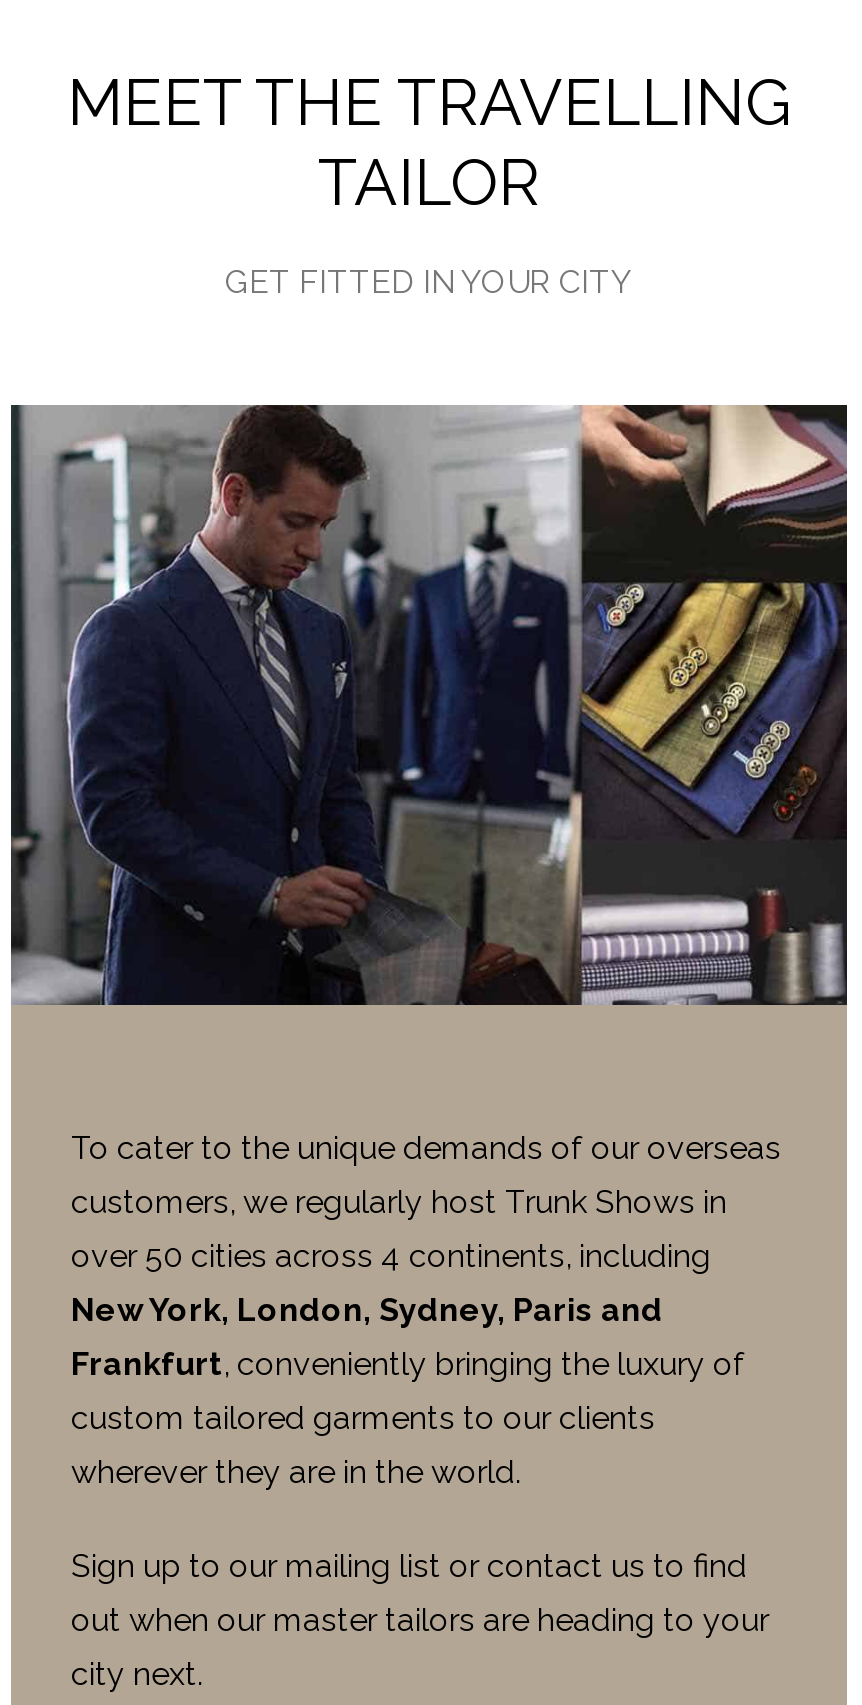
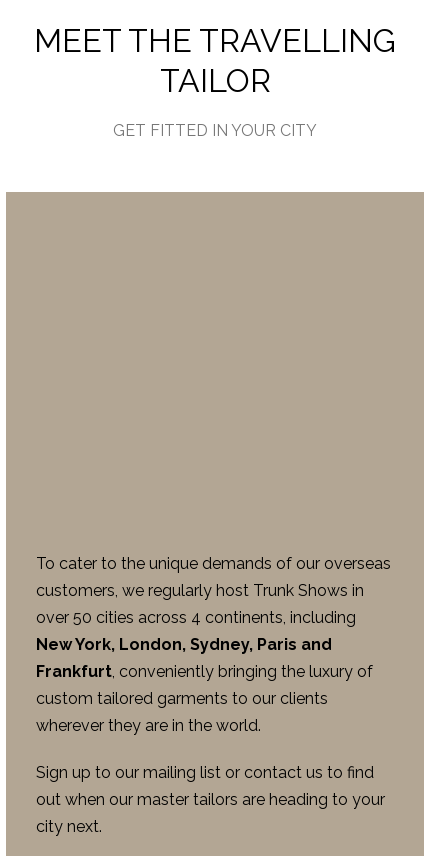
[11,405,847,1007] [image] -> none

